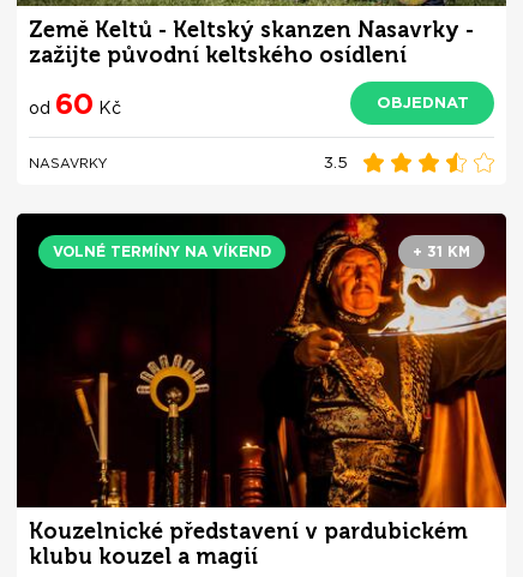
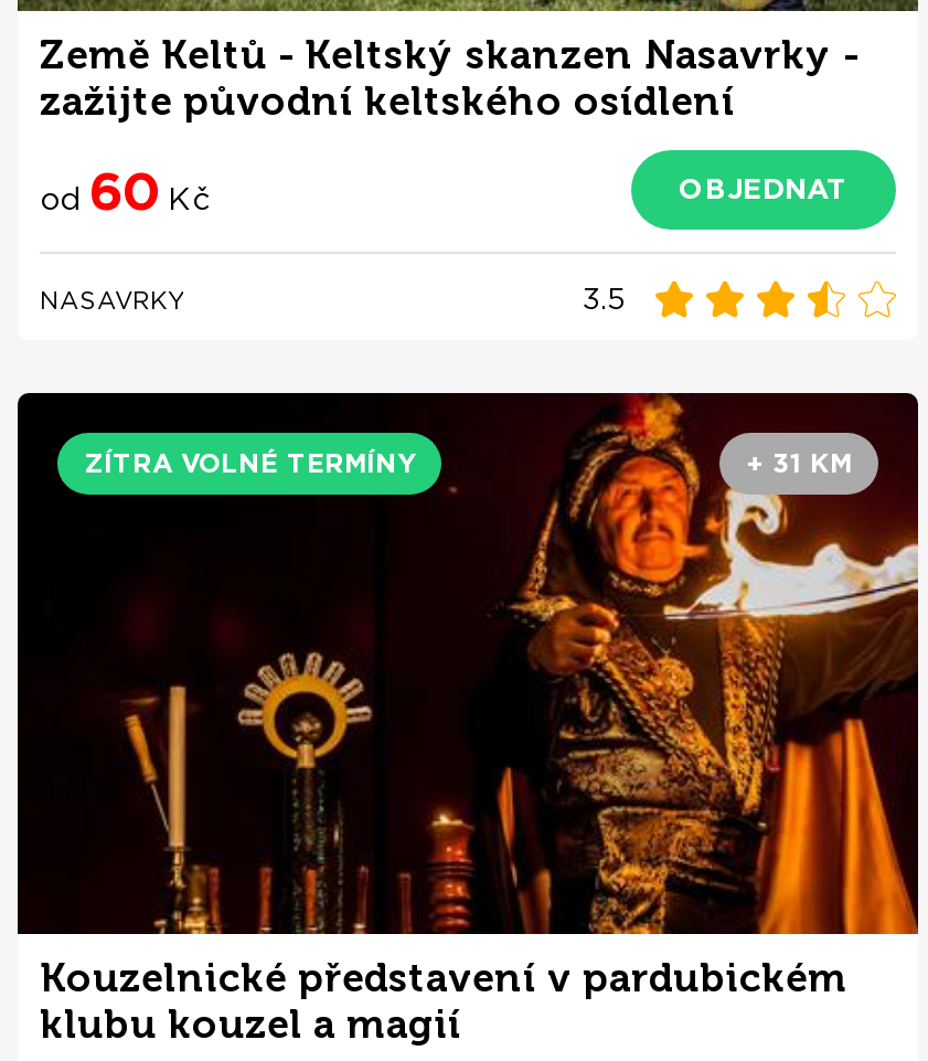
[53,243,271,261] VOLNÉ TERMÍNY NA VÍKEND -> [84,446,415,480] ZÍTRA VOLNÉ TERMÍNY

